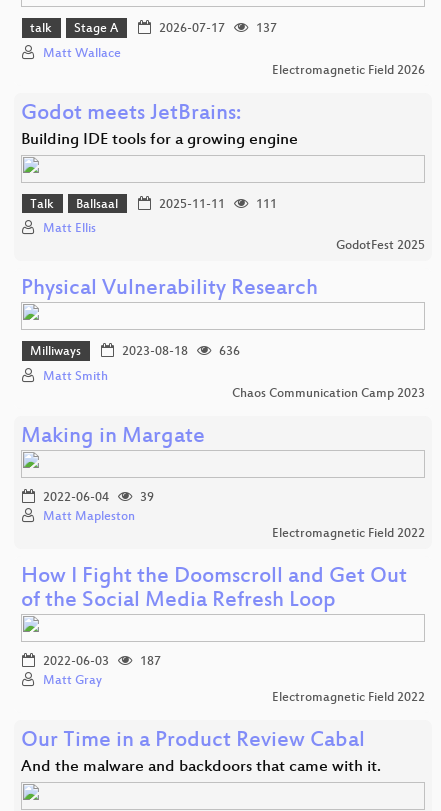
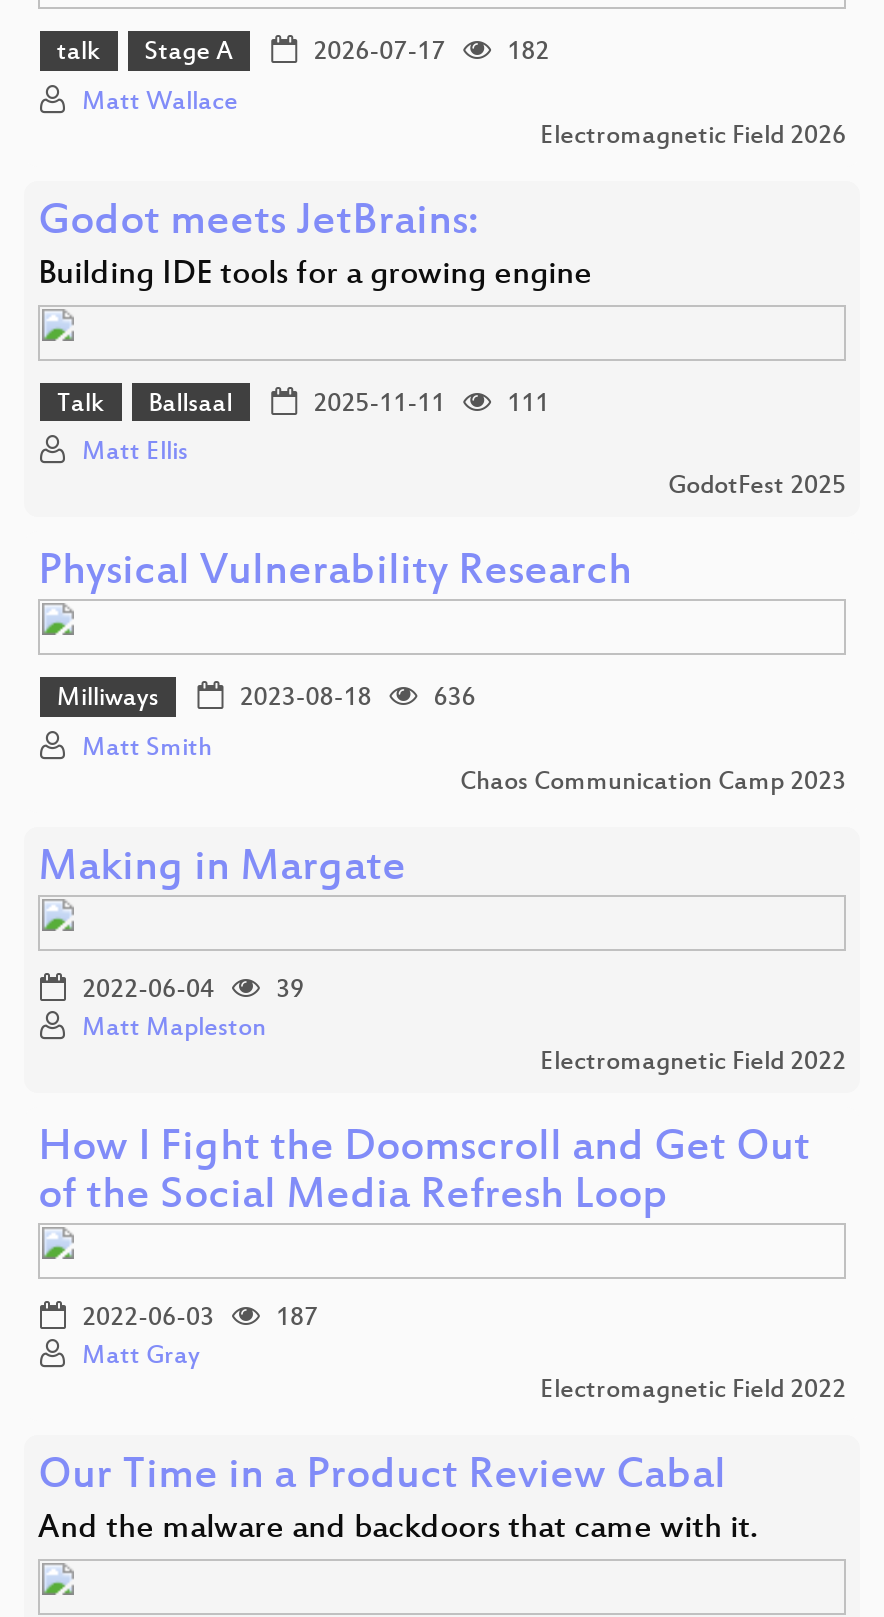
[156,22,277,36] 2026-07-17 137 -> [307,39,549,67] 2026-07-17 182

